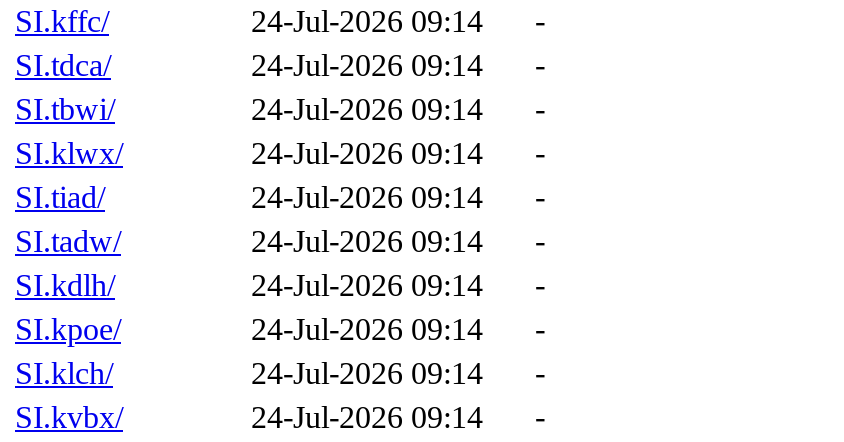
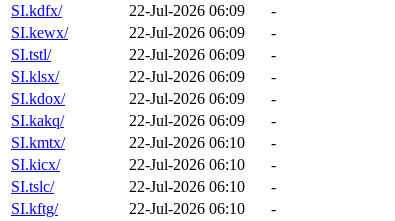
[15,5,483,39] SI.kffc/ | 24-Jul-2026 09:14 -> [11,2,245,19] SI.kdfx/ | 22-Jul-2026 06:09
[15,49,483,83] SI.tdca/ | 24-Jul-2026 09:14 -> [11,24,245,41] SI.kewx/ | 22-Jul-2026 06:09
[15,93,483,127] SI.tbwi/ | 24-Jul-2026 09:14 -> [11,46,245,63] SI.tstl/ | 22-Jul-2026 06:09
[15,137,483,171] SI.klwx/ | 24-Jul-2026 09:14 -> [11,68,245,85] SI.klsx/ | 22-Jul-2026 06:09
[15,181,483,215] SI.tiad/ | 24-Jul-2026 09:14 -> [11,90,245,107] SI.kdox/ | 22-Jul-2026 06:09
[15,225,483,259] SI.tadw/ | 24-Jul-2026 09:14 -> [11,112,245,129] SI.kakq/ | 22-Jul-2026 06:09
[15,269,483,303] SI.kdlh/ | 24-Jul-2026 09:14 -> [11,134,245,151] SI.kmtx/ | 22-Jul-2026 06:10
[15,313,483,347] SI.kpoe/ | 24-Jul-2026 09:14 -> [11,156,245,173] SI.kicx/ | 22-Jul-2026 06:10
[15,357,483,391] SI.klch/ | 24-Jul-2026 09:14 -> [11,178,245,195] SI.tslc/ | 22-Jul-2026 06:10
[15,401,483,435] SI.kvbx/ | 24-Jul-2026 09:14 -> [11,200,245,217] SI.kftg/ | 22-Jul-2026 06:10

